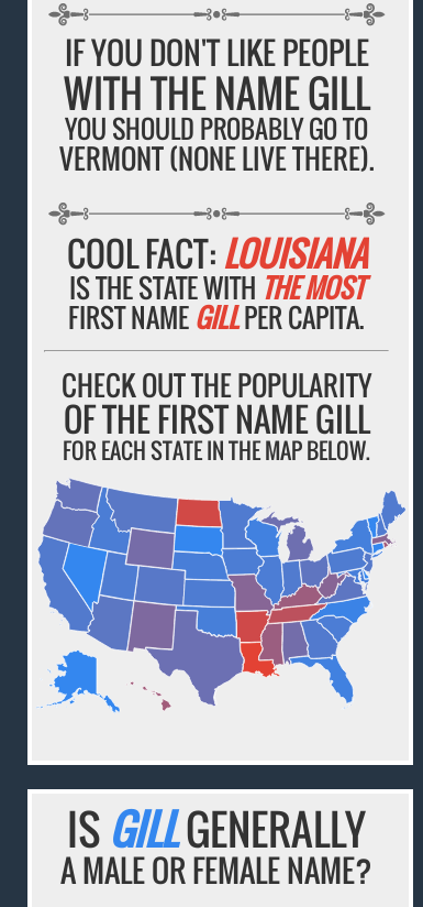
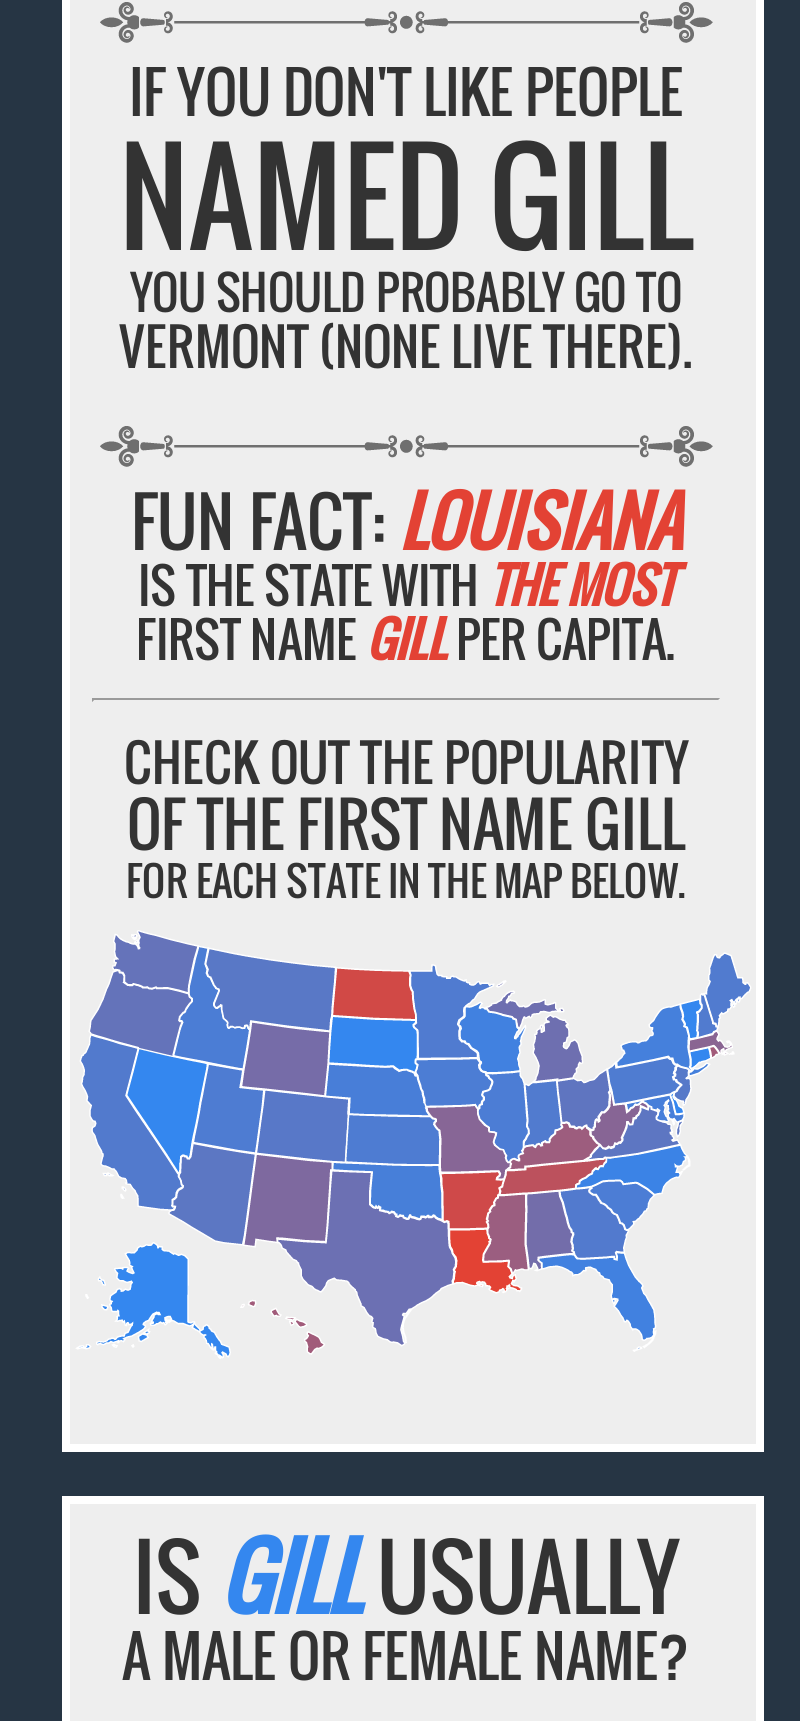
[63,64,370,121] WITH THE NAME GILL -> [119,103,693,287] NAMED GILL
[66,228,366,279] COOL FACT: LOUISIANA -> [131,473,681,571] FUN FACT: LOUISIANA
[67,798,366,860] IS GILLGENERALLY -> [133,1512,679,1638] IS GILLUSUALLY

